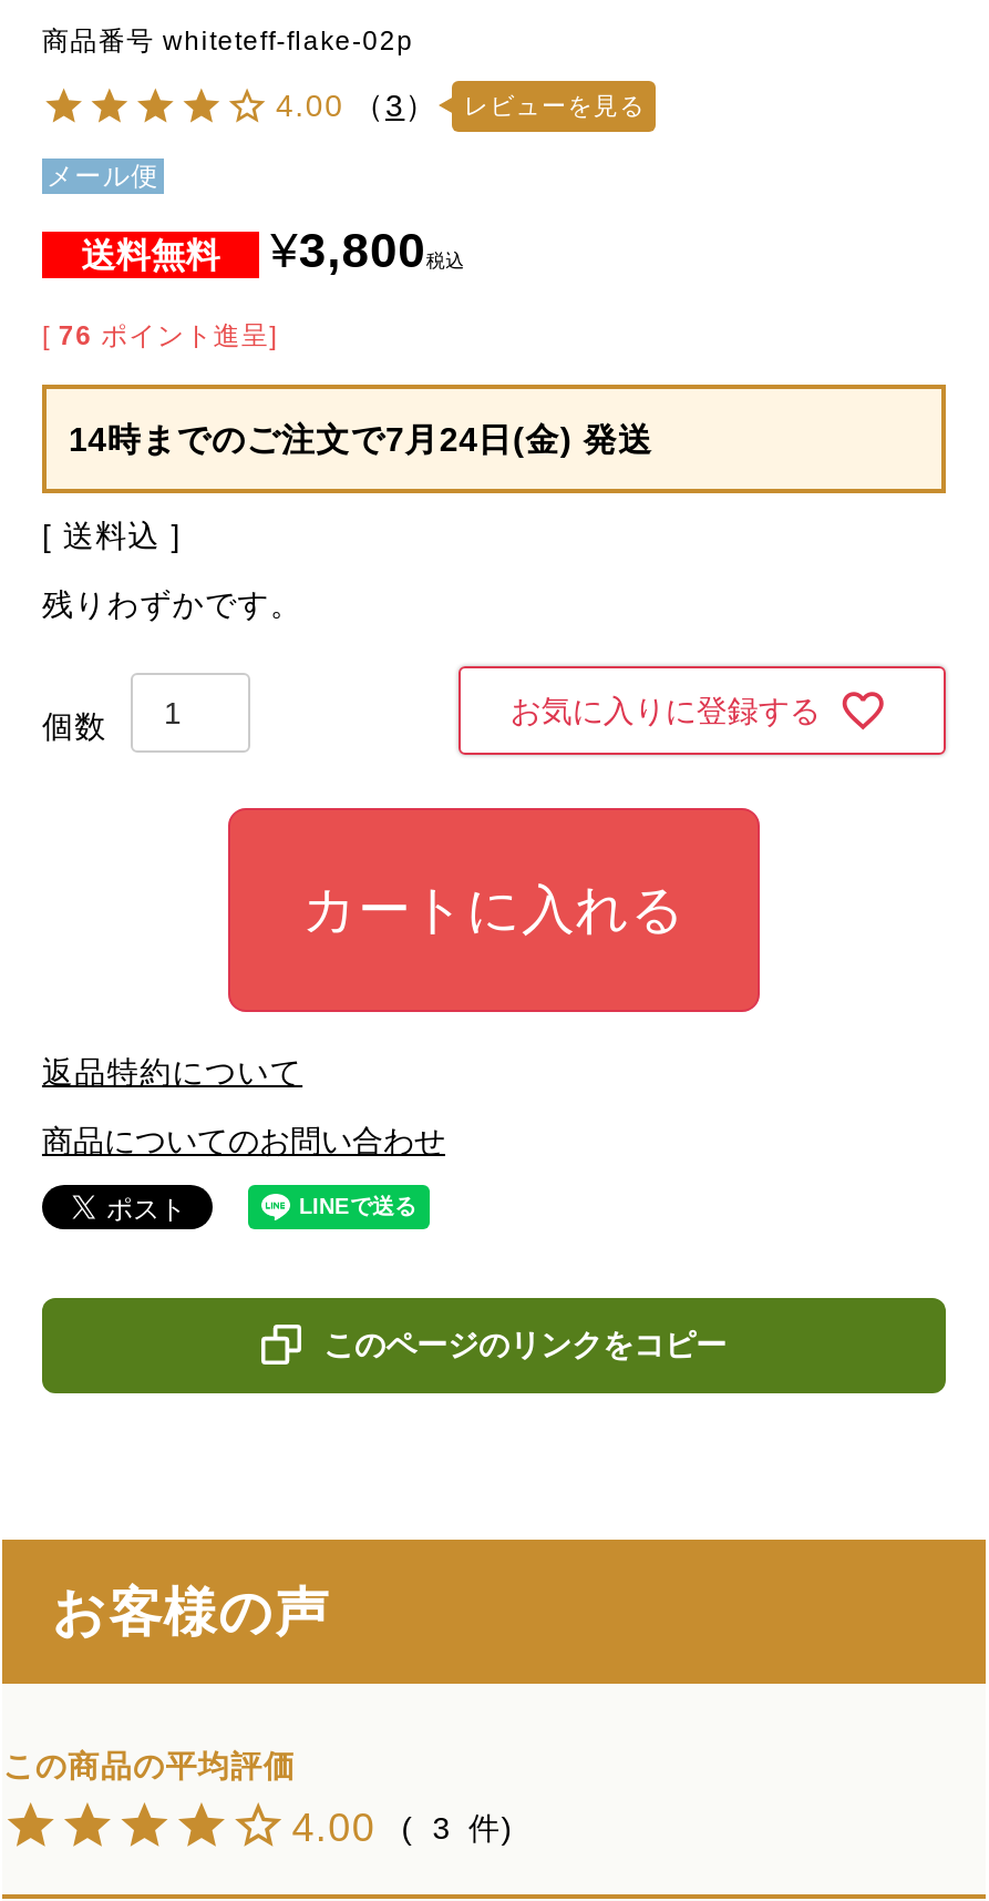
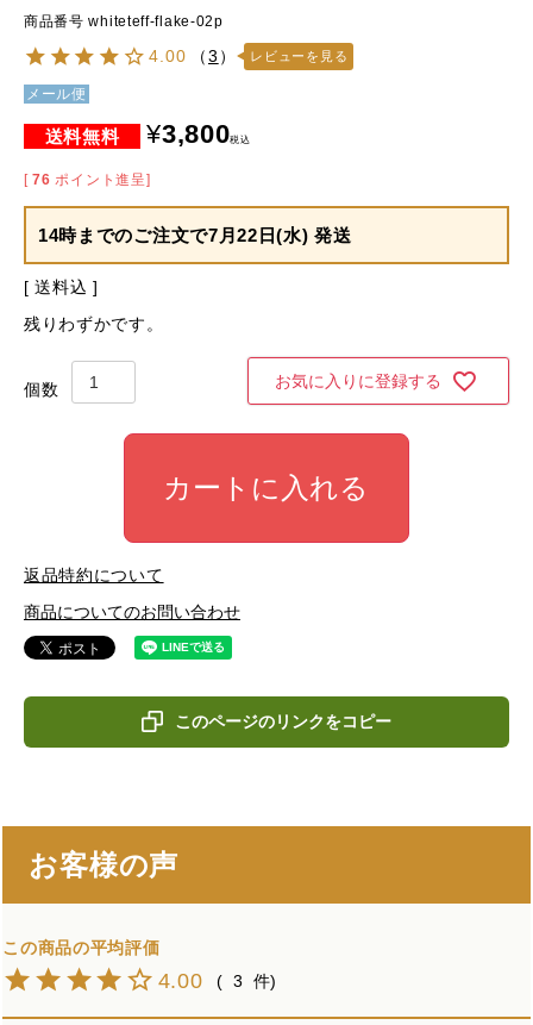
[69,419,653,457] 14時までのご注文で7月24日(金) 発送 -> [38,224,352,245] 14時までのご注文で7月22日(水) 発送

